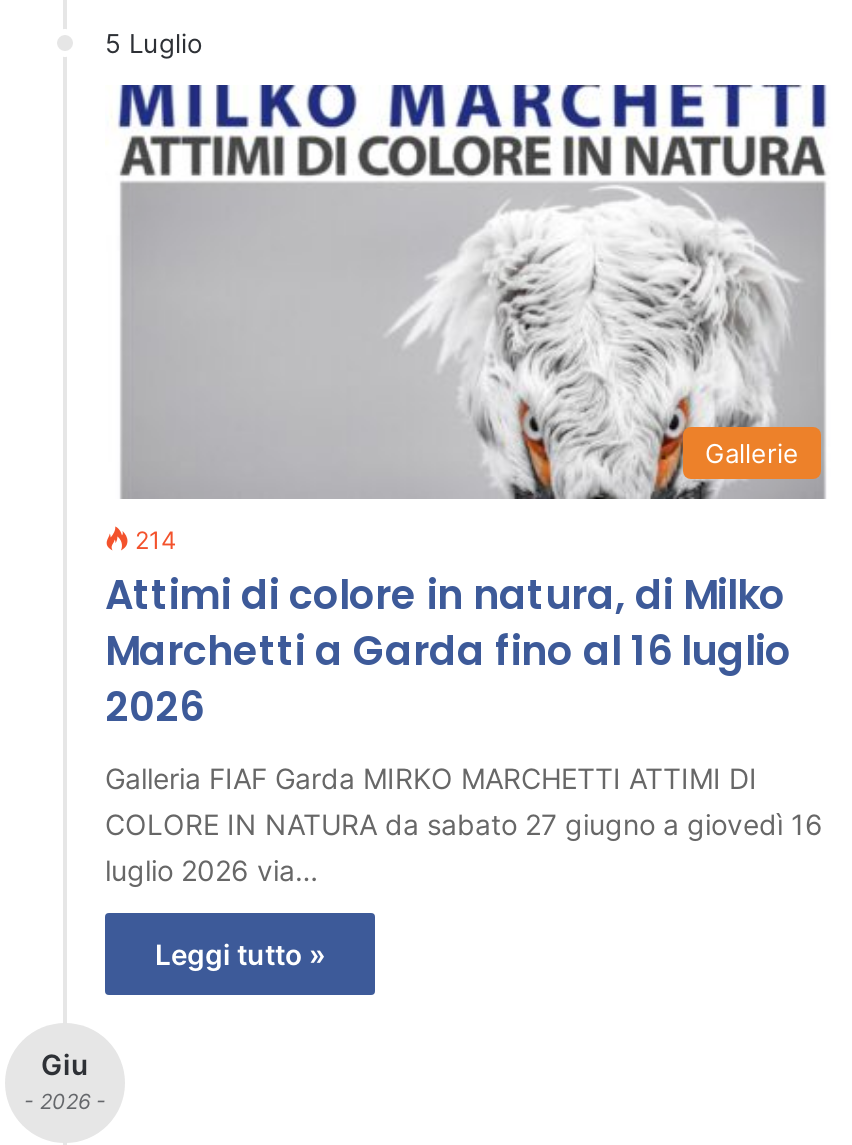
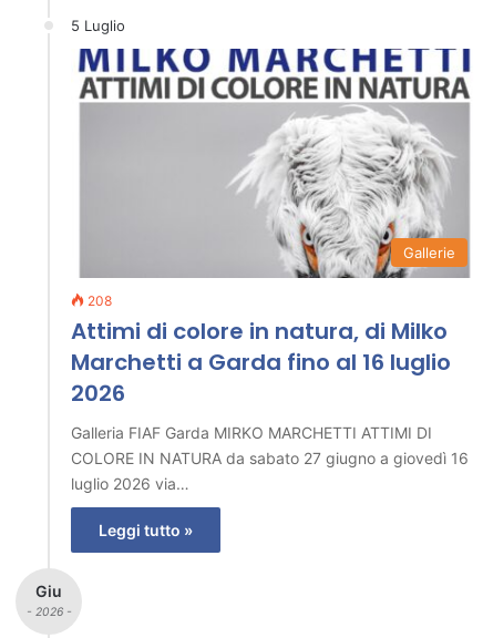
[129,526,177,556] 214 -> [84,293,112,309] 208

